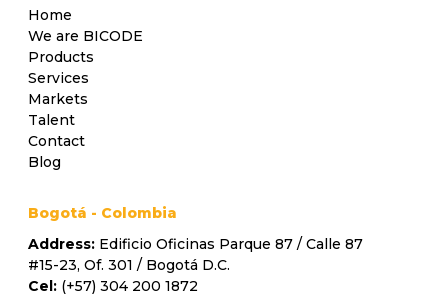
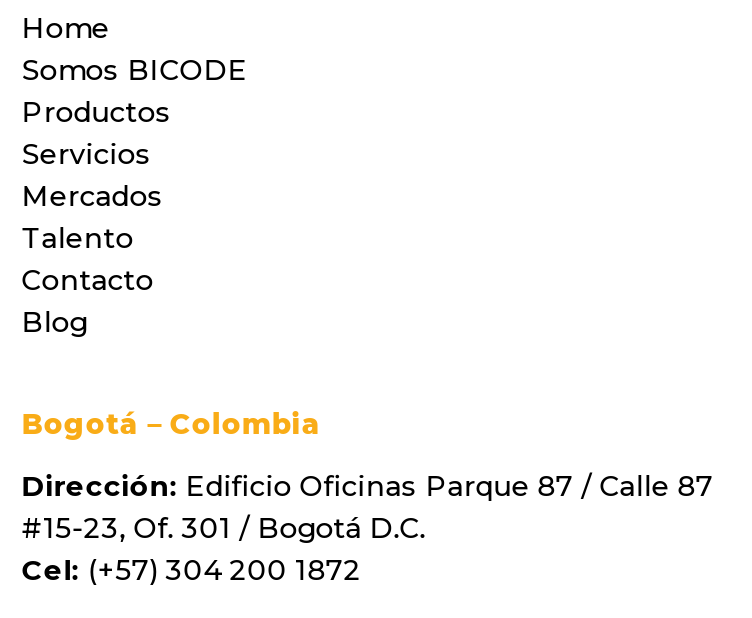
[28,27,143,150] We are BICODE | Products | Services | Markets | Talent | Contact -> [22,52,248,298] Somos BICODE | Productos | Servicios | Mercados | Talento | Contacto
[28,204,177,222] Bogotá - Colombia -> [22,406,322,442] Bogotá – Colombia
[28,235,363,253] Address: Edificio Oficinas Parque 87 / Calle 87 -> [22,468,714,504] Dirección: Edificio Oficinas Parque 87 / Calle 87

